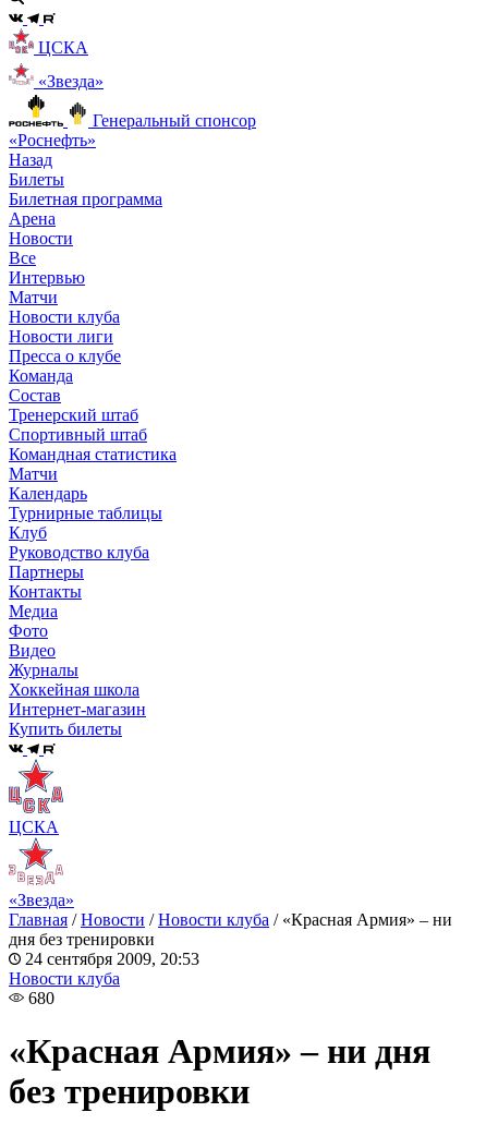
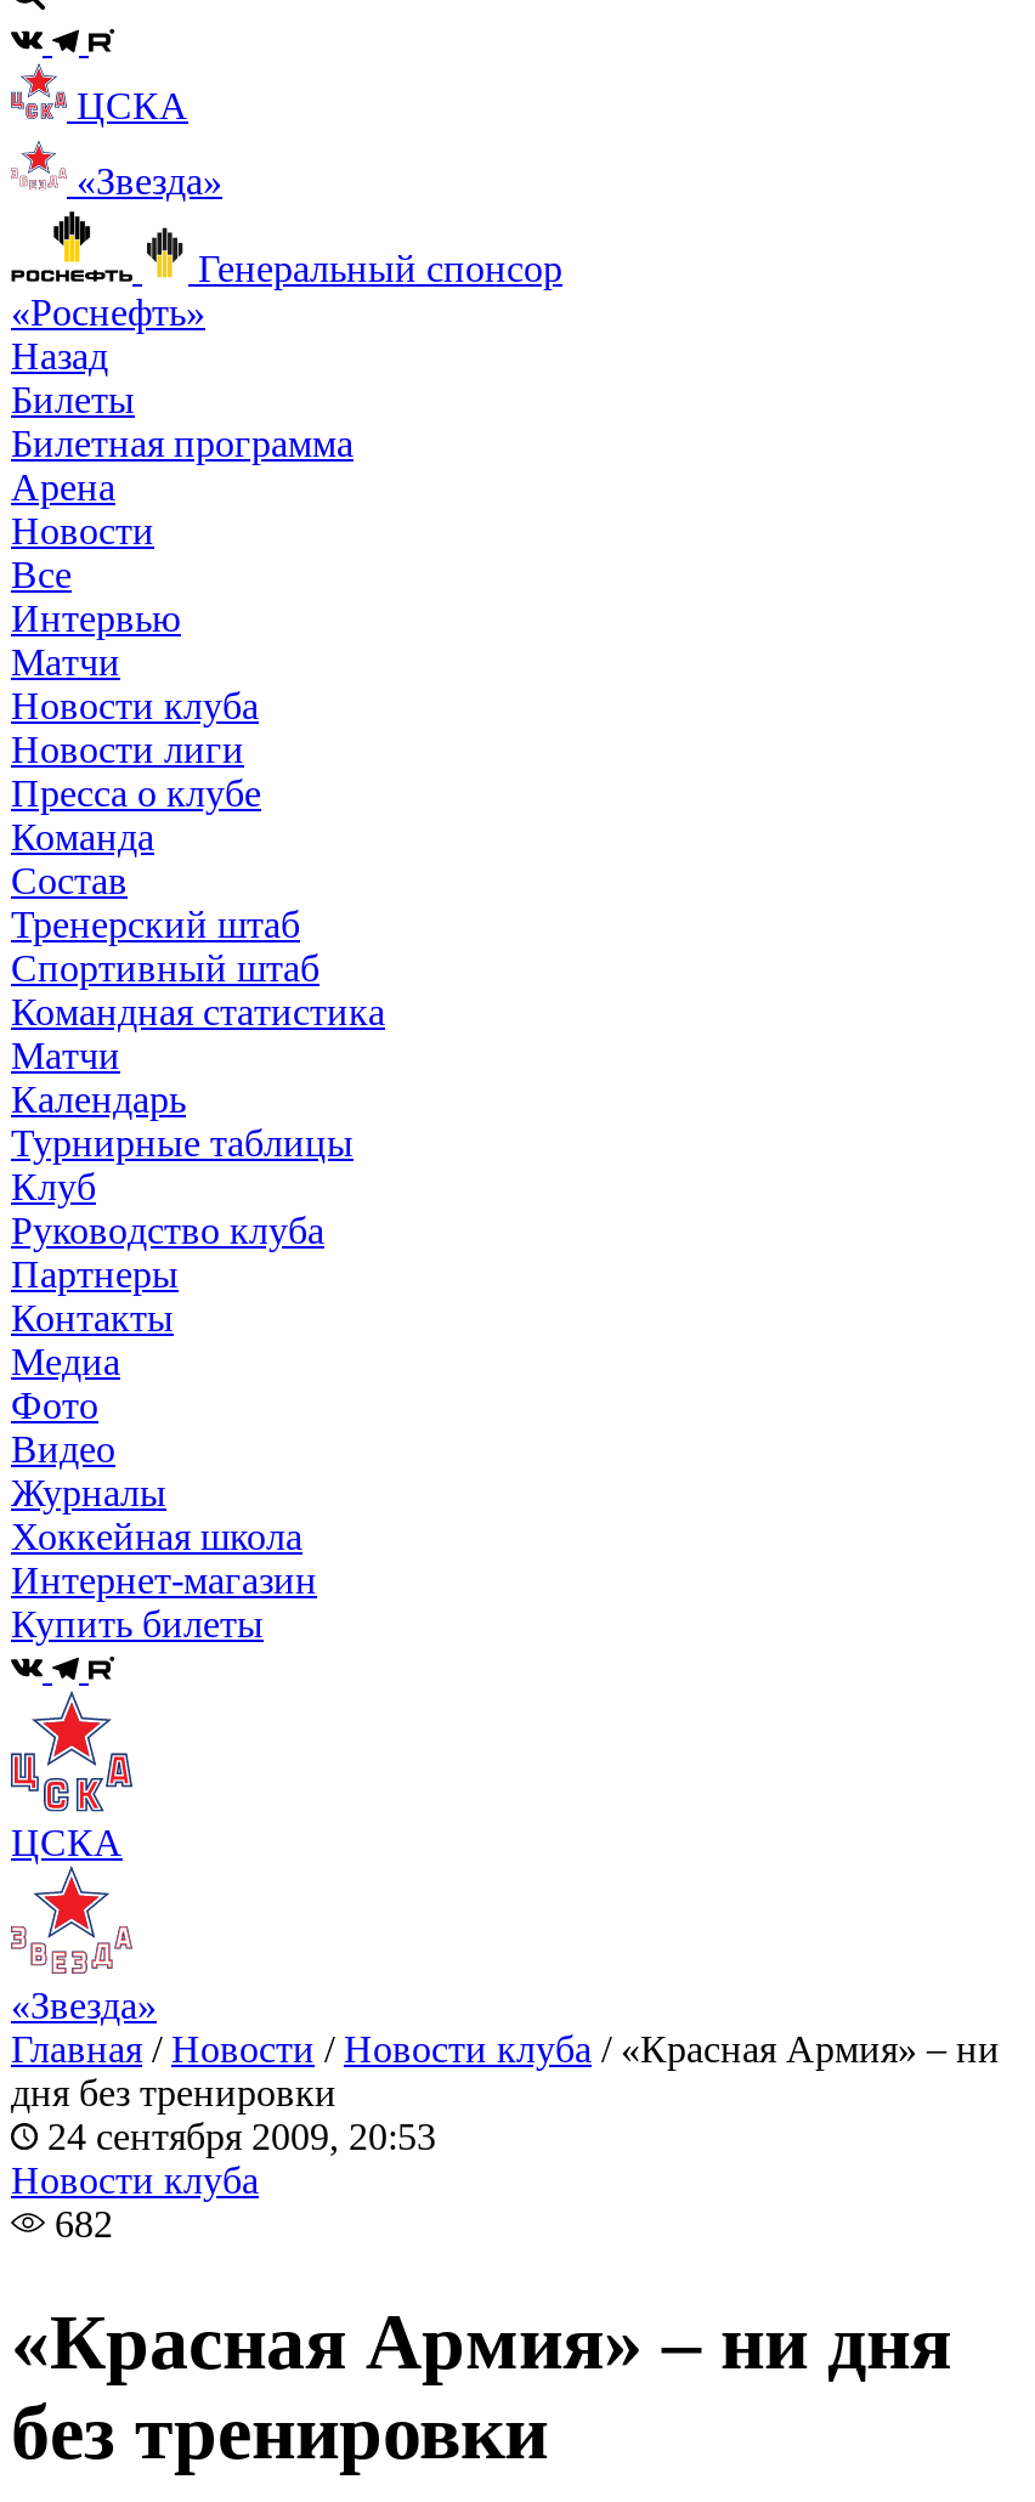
[24,989,54,1007] 680 -> [45,2203,113,2244] 682

